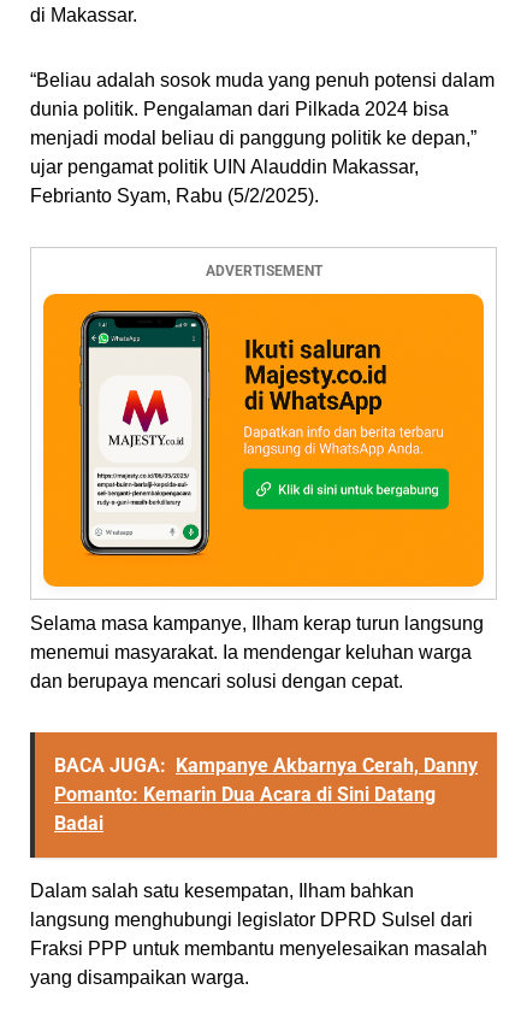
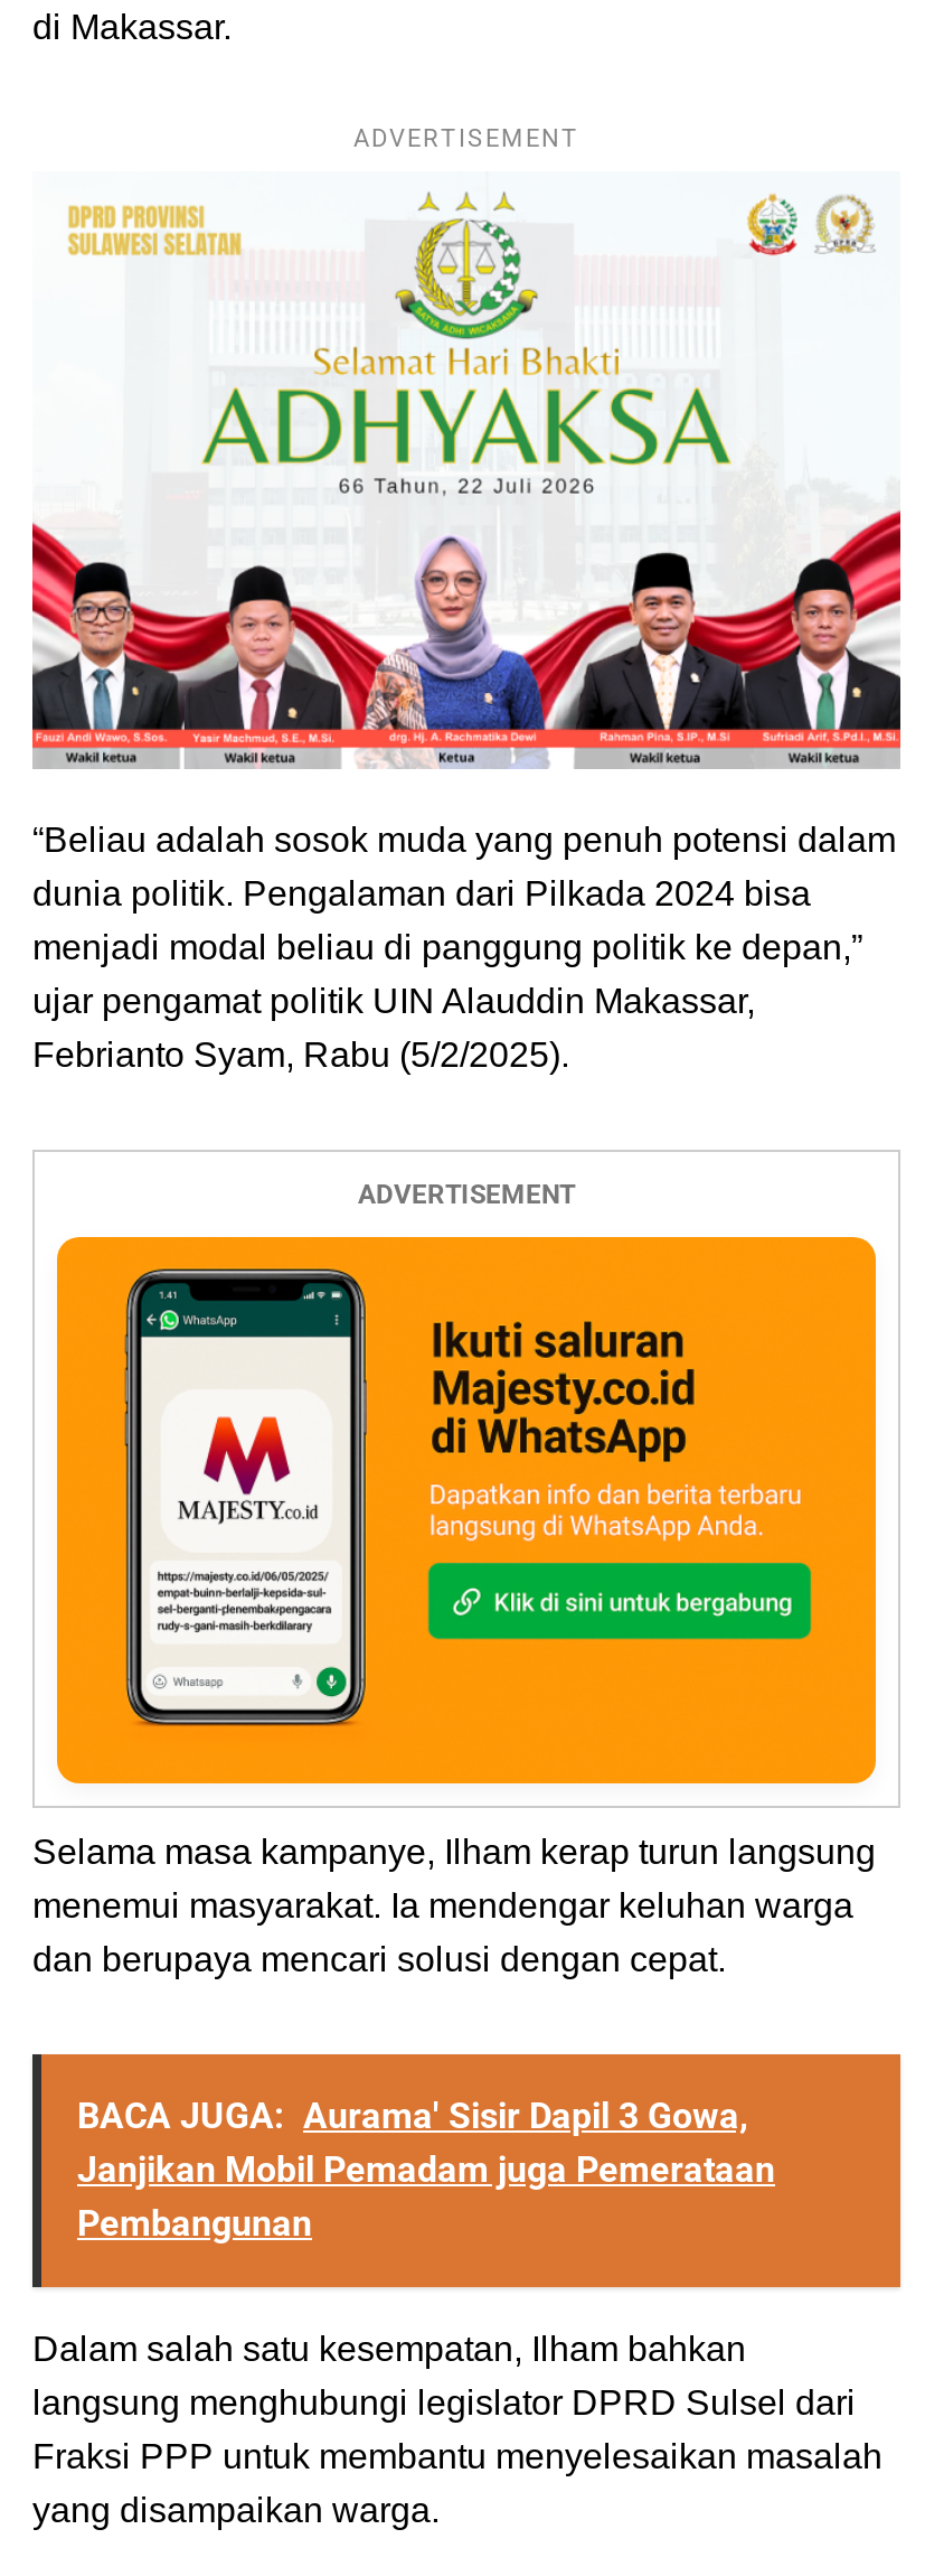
none -> [30,193,903,770] [image]
none -> [353,125,579,154] ADVERTISEMENT
[54,754,478,835] BACA JUGA: Kampanye Akbarnya Cerah, Danny | Pomanto: Kemarin Dua Acara di Sini Datang | Badai -> [77,2094,775,2244] BACA JUGA: Aurama' Sisir Dapil 3 Gowa, | Janjikan Mobil Pemadam juga Pemerataan | Pembangunan

